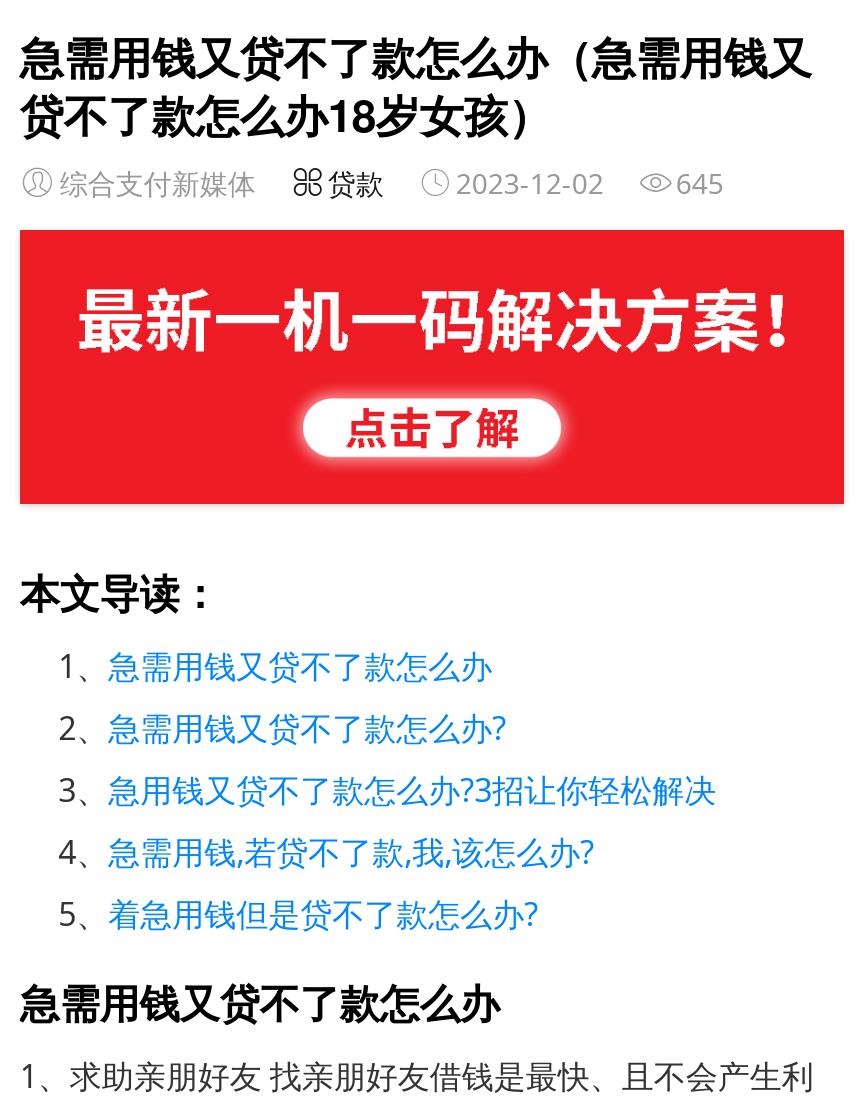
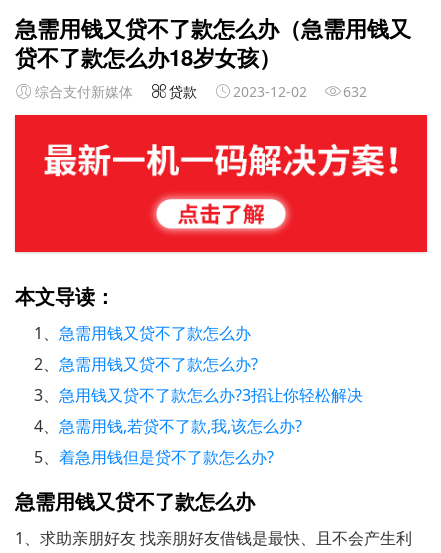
[676,164,724,202] 645 -> [343,82,367,101] 632

